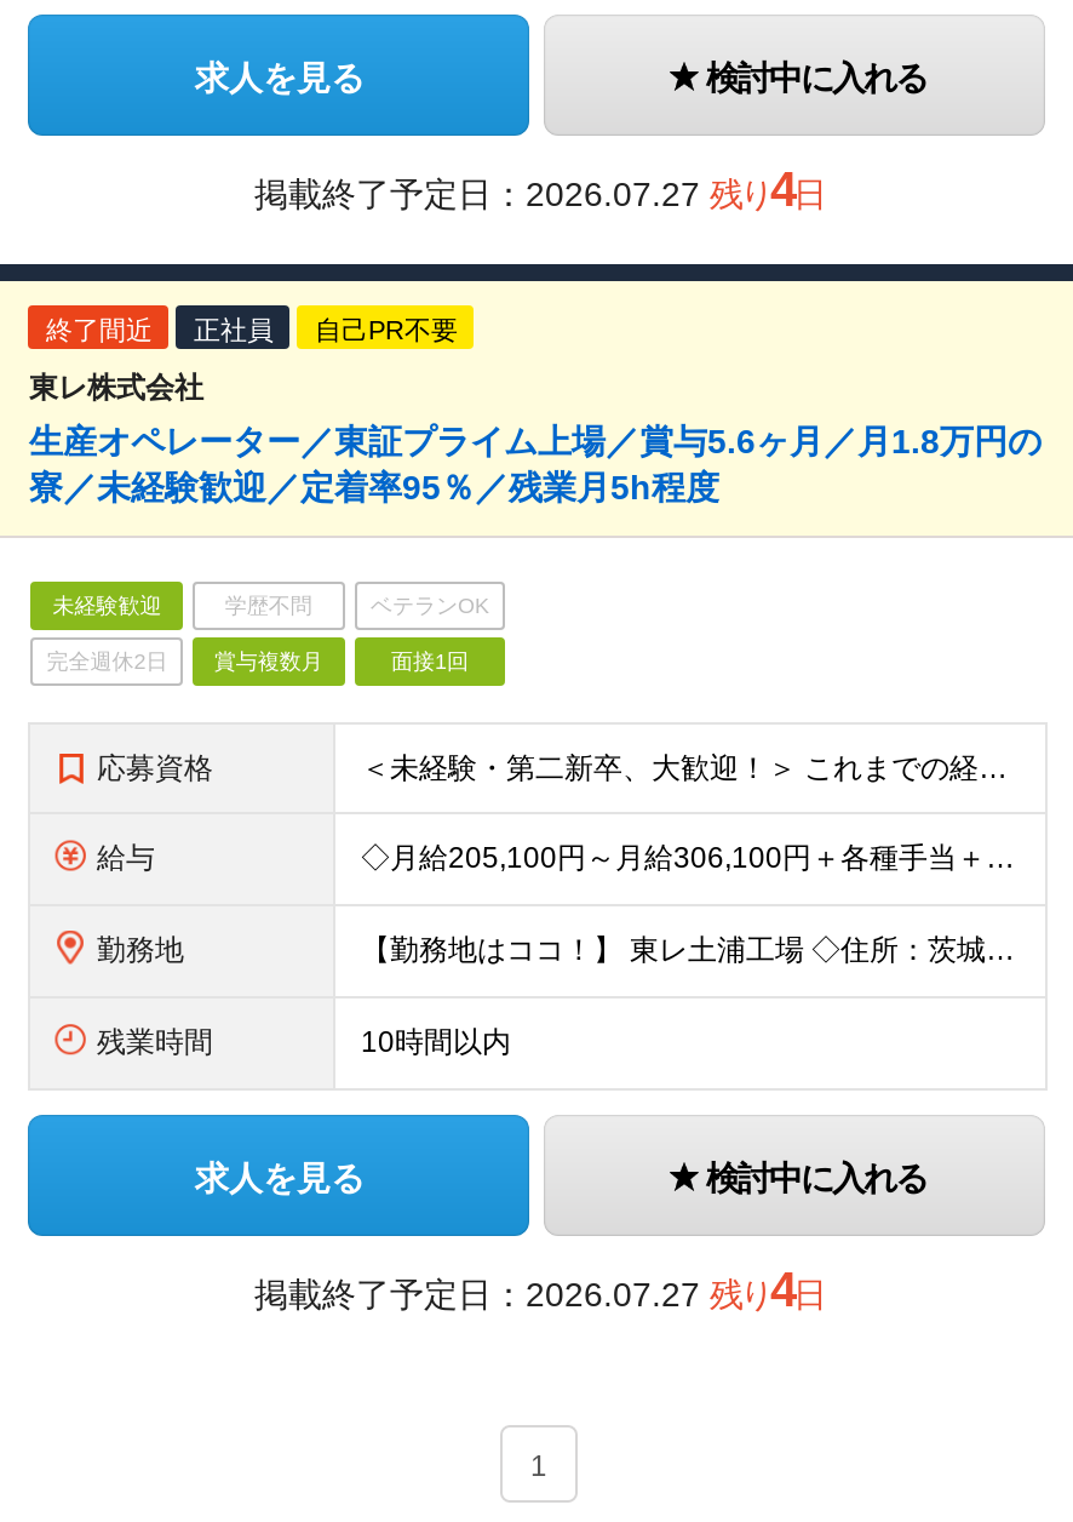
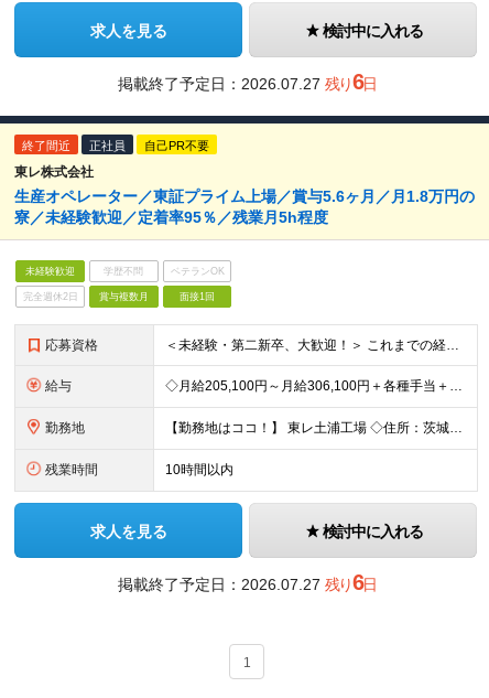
[254,162,824,216] 掲載終了予定日：2026.07.27 残り4日 -> [117,69,376,94] 掲載終了予定日：2026.07.27 残り6日
[254,1263,824,1316] 掲載終了予定日：2026.07.27 残り4日 -> [117,570,376,594] 掲載終了予定日：2026.07.27 残り6日

